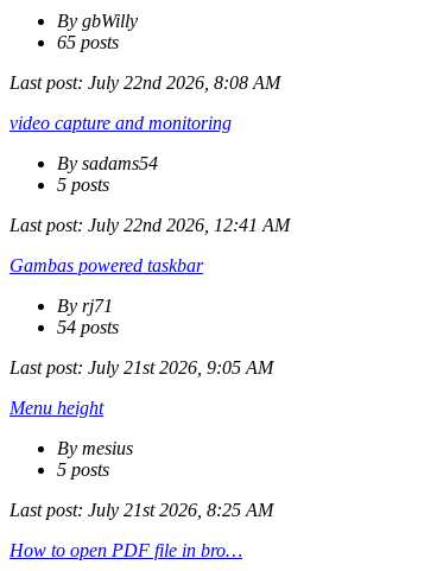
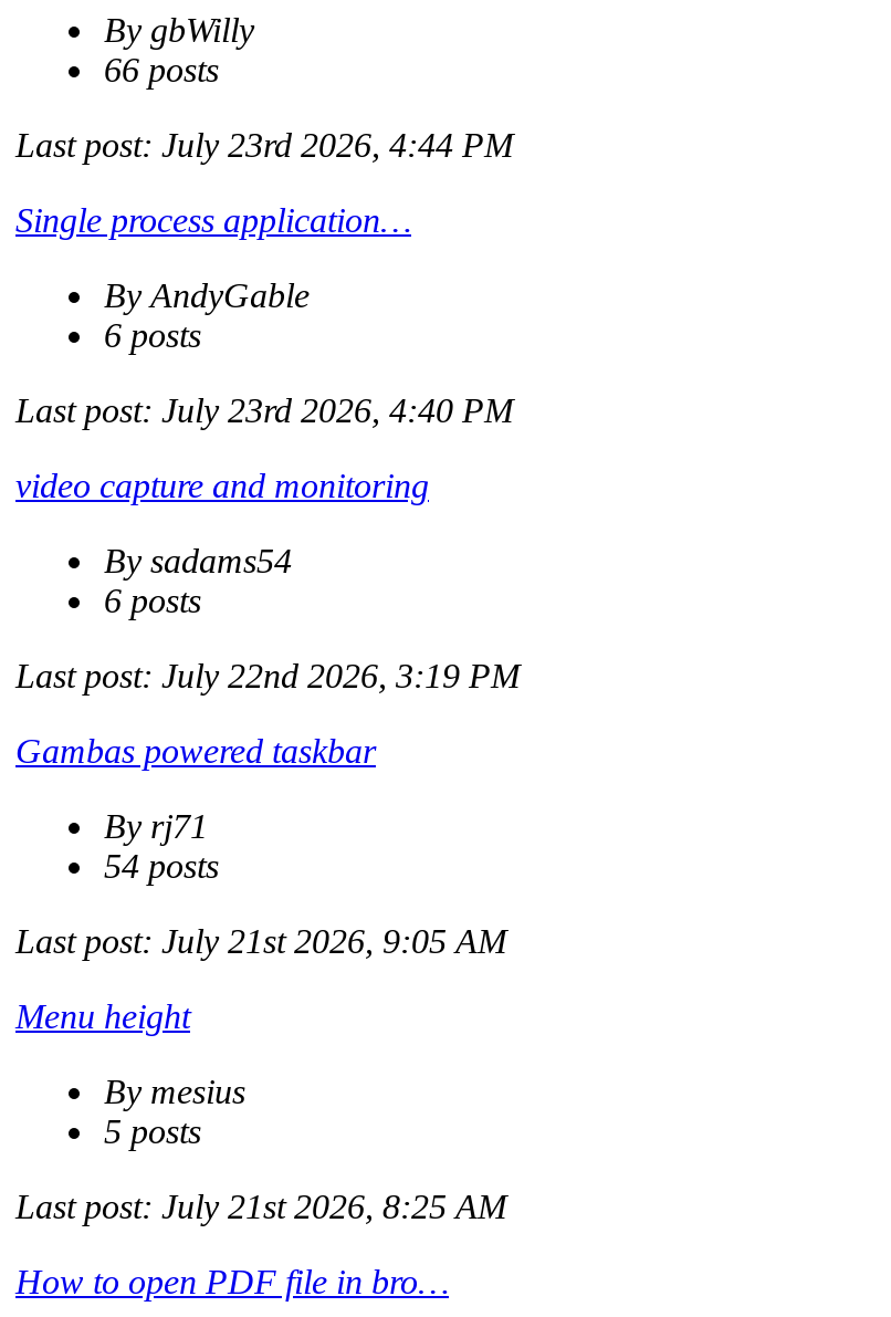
[10,32,280,93] 65 posts | Last post: July 22nd 2026, 8:08 AM -> [15,50,513,428] 66 posts | Last post: July 23rd 2026, 4:44 PM | Single process application… | By AndyGable | 6 posts | Last post: July 23rd 2026, 4:40 PM
[57,175,109,195] 5 posts -> [104,581,201,619] 6 posts
[10,215,290,235] Last post: July 22nd 2026, 12:41 AM -> [15,656,520,694] Last post: July 22nd 2026, 3:19 PM

